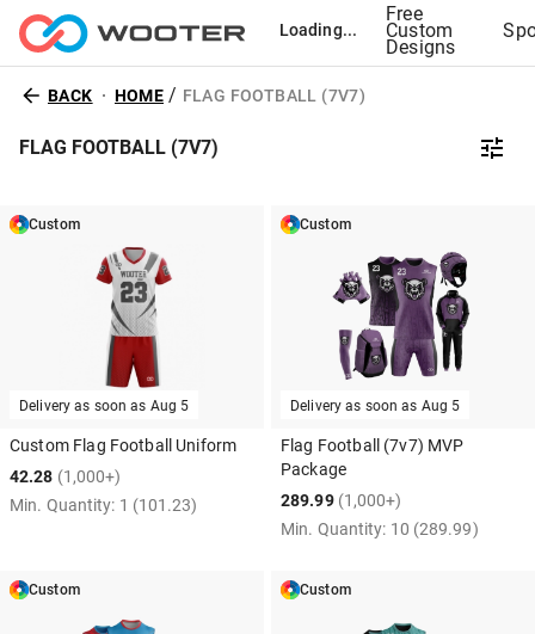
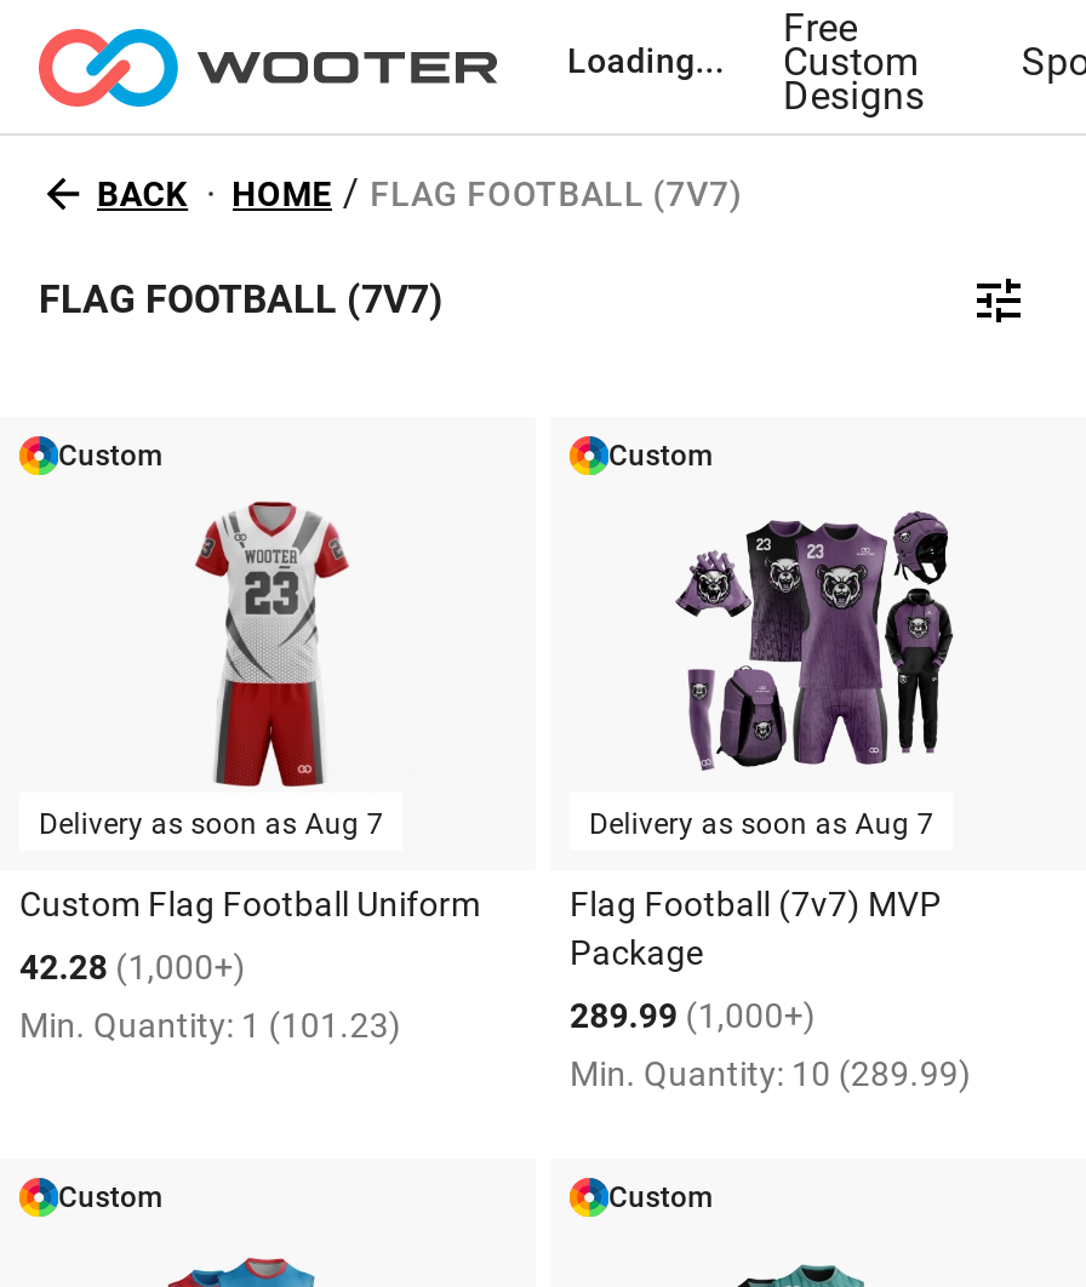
[19,398,189,414] Delivery as soon as Aug 5 -> [39,807,384,841] Delivery as soon as Aug 7
[290,398,460,414] Delivery as soon as Aug 5 -> [589,807,934,841] Delivery as soon as Aug 7

